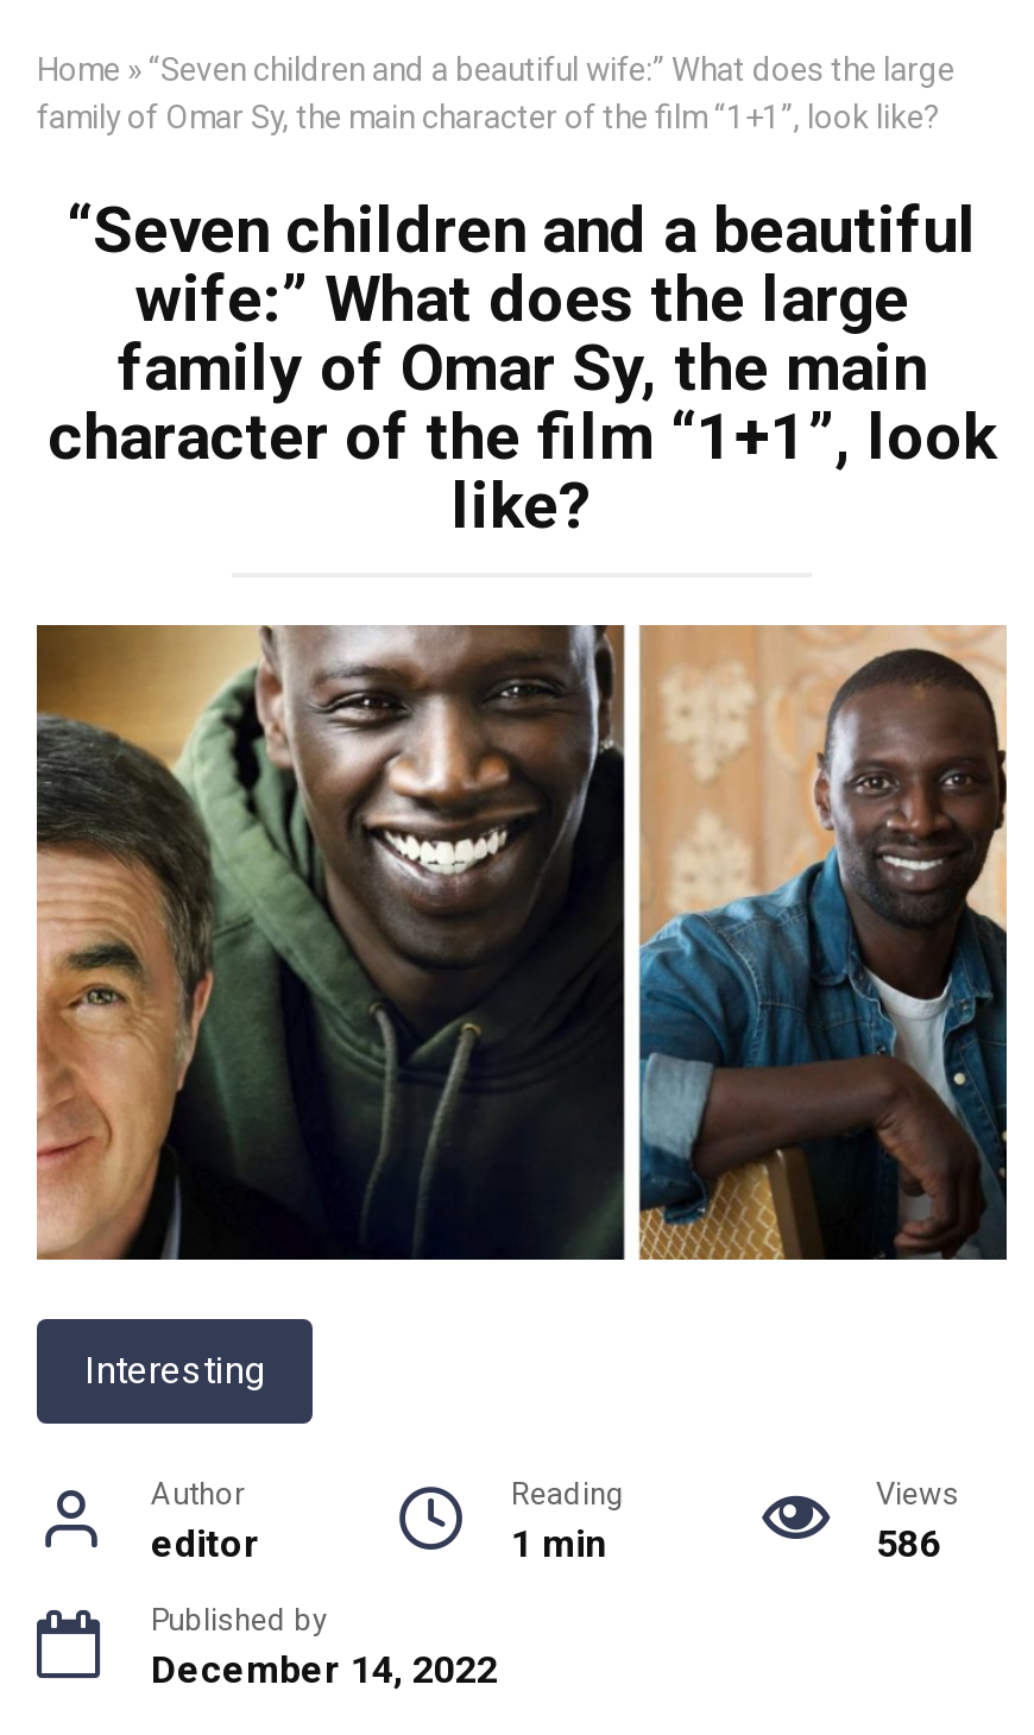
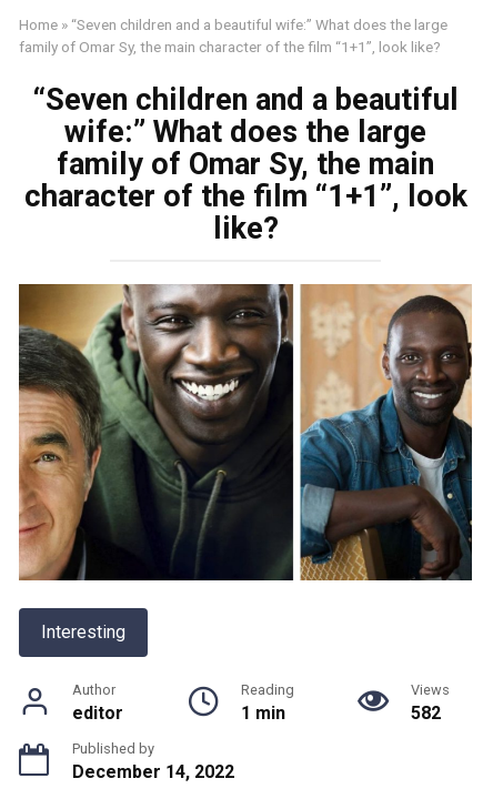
[876,1521,940,1566] 586 -> [411,702,441,723] 582

